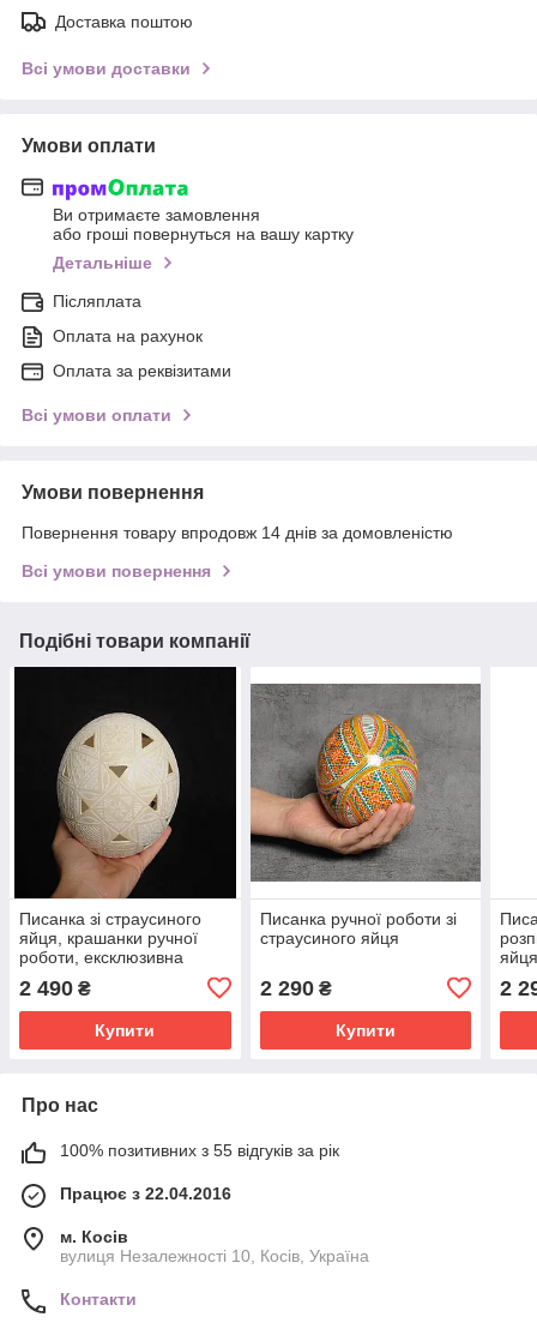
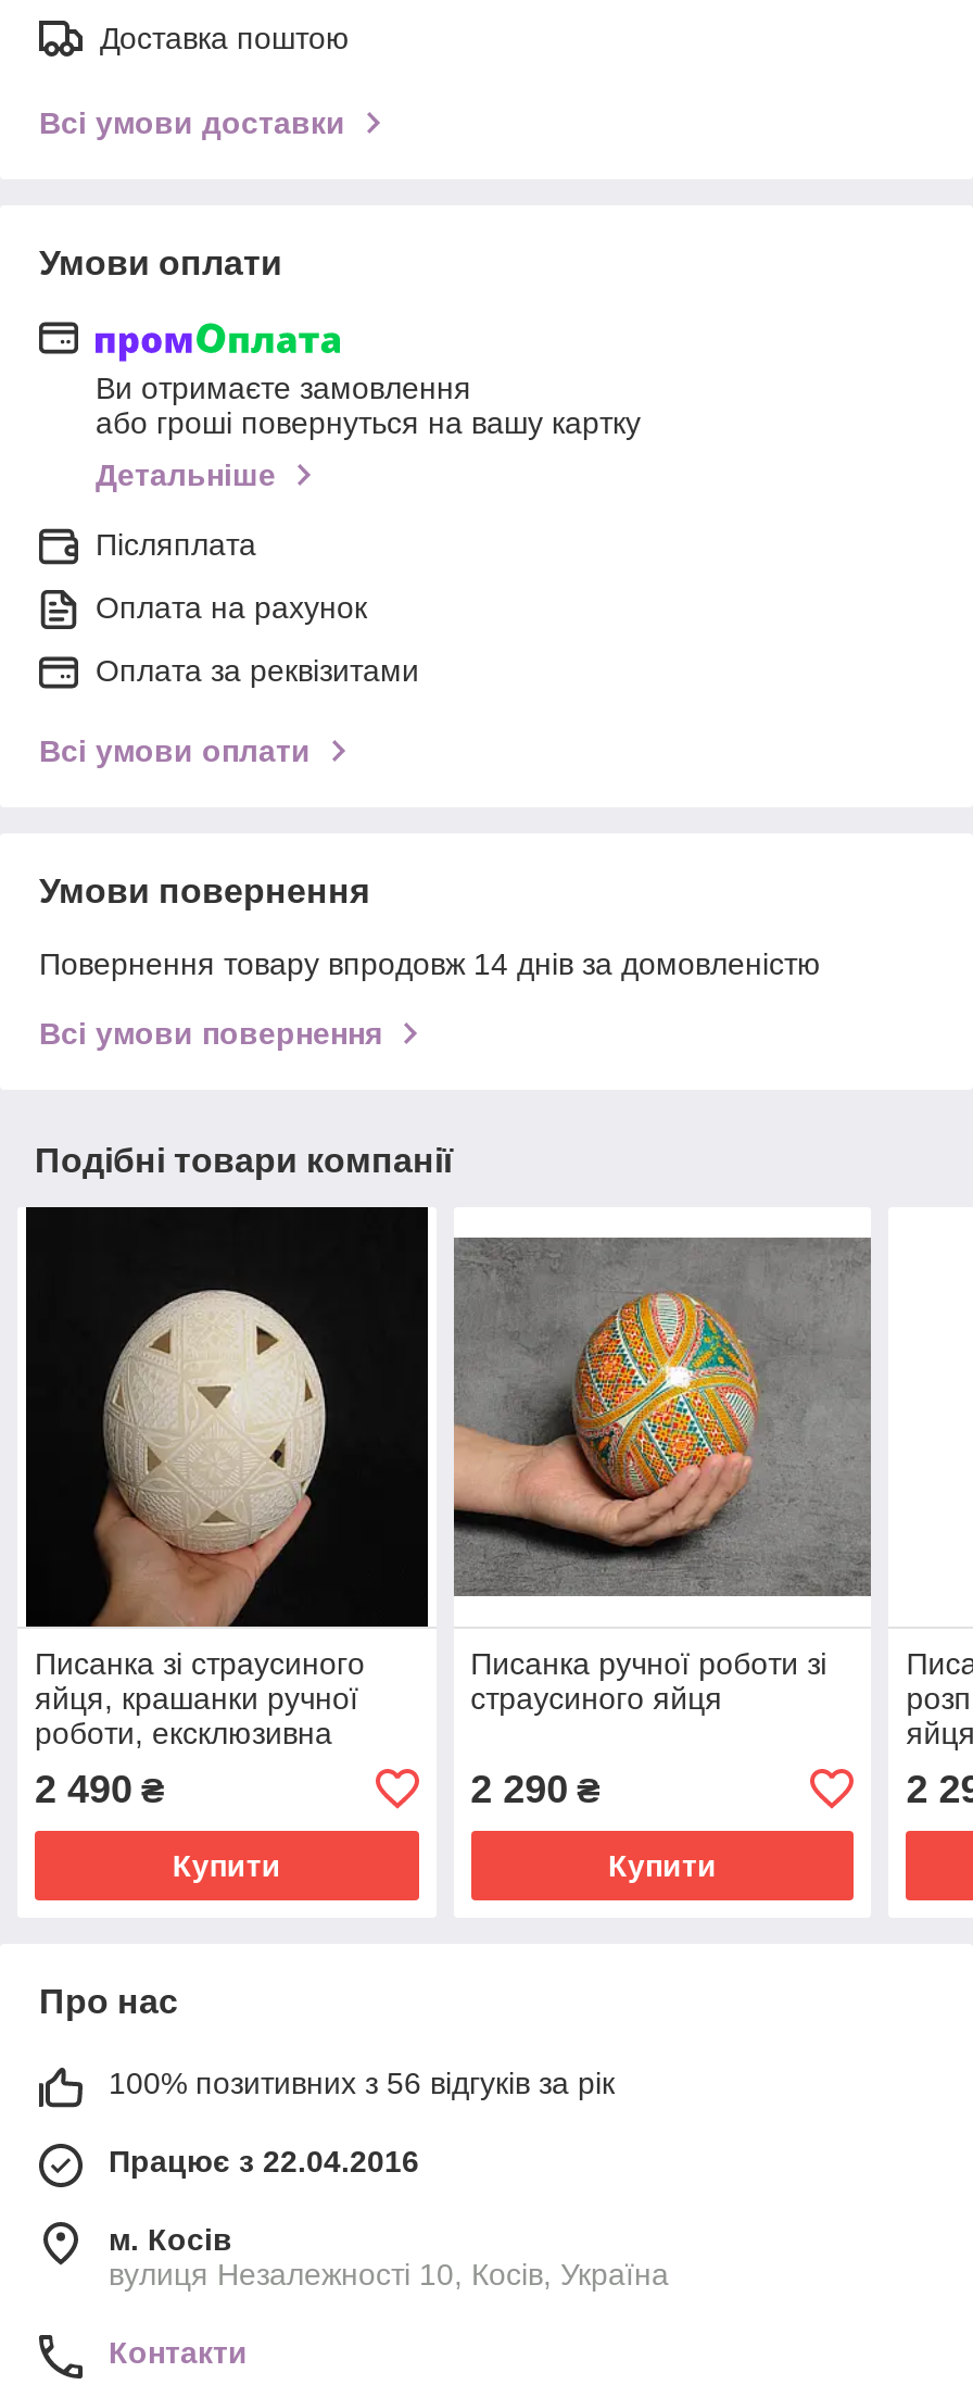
[60,1140,339,1160] 100% позитивних з 55 відгуків за рік -> [109,2065,615,2100] 100% позитивних з 56 відгуків за рік

